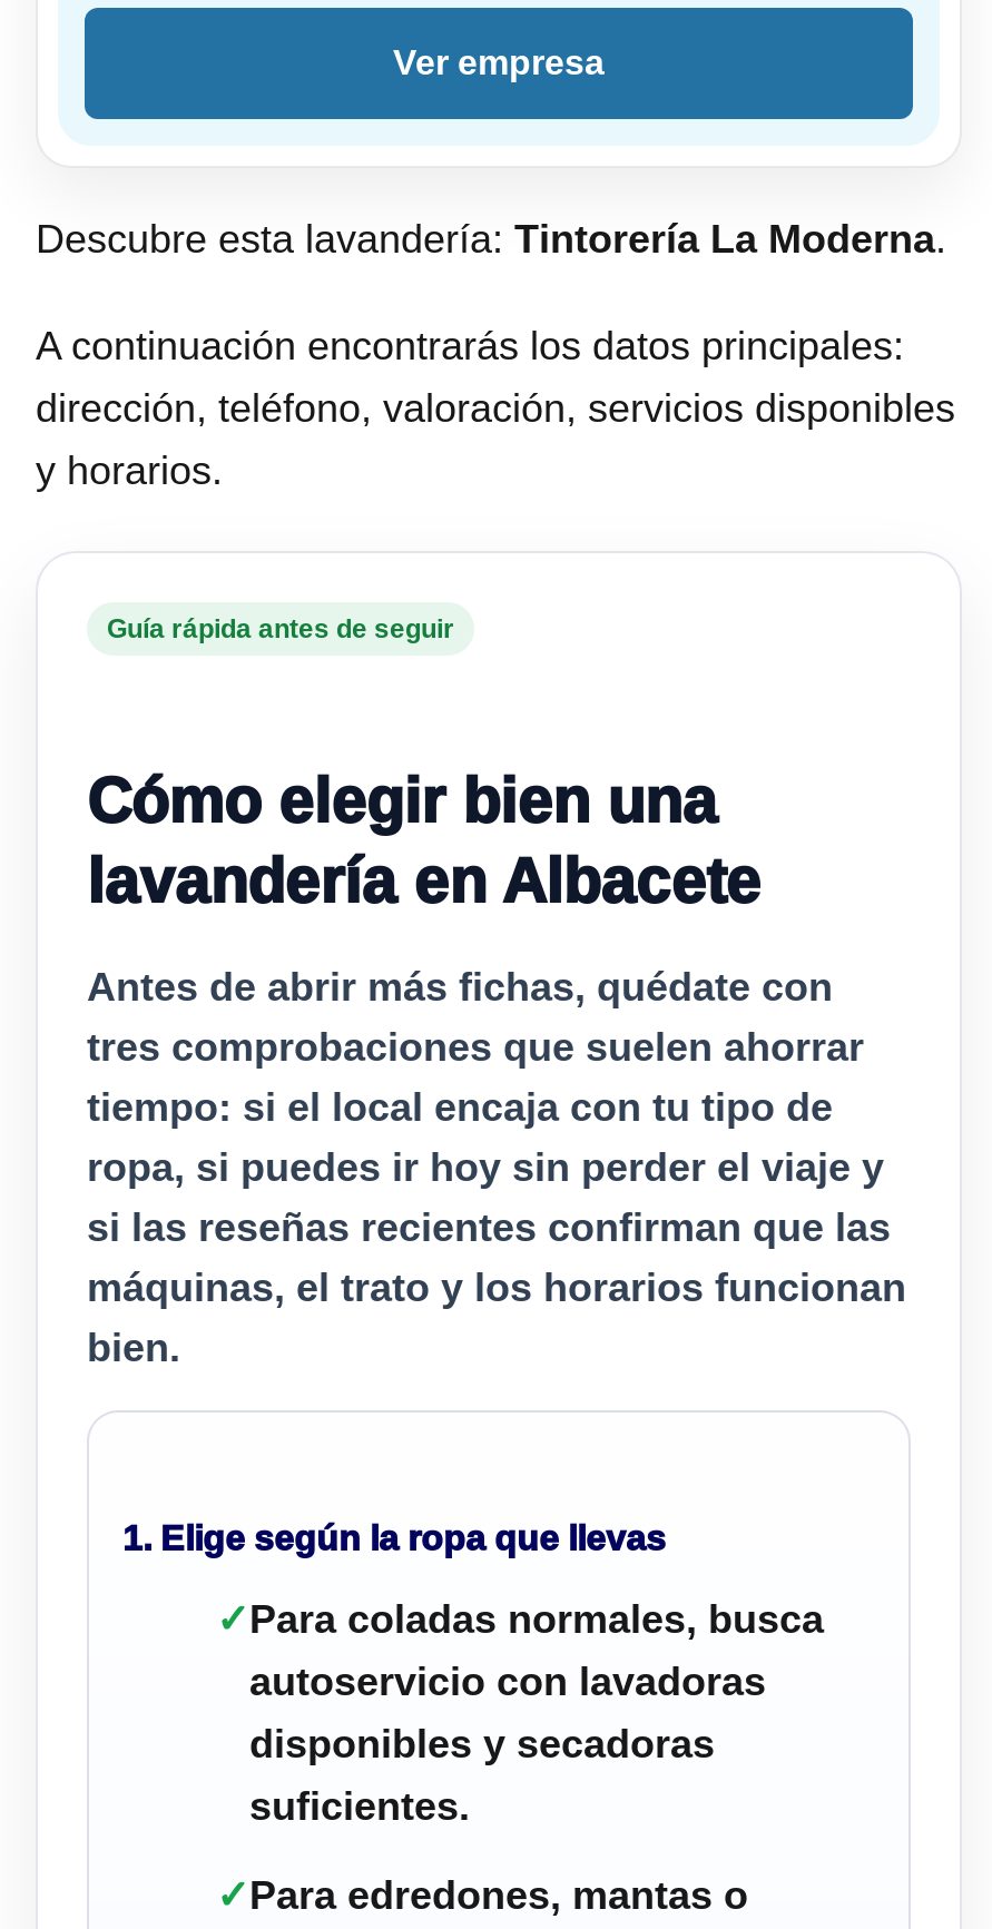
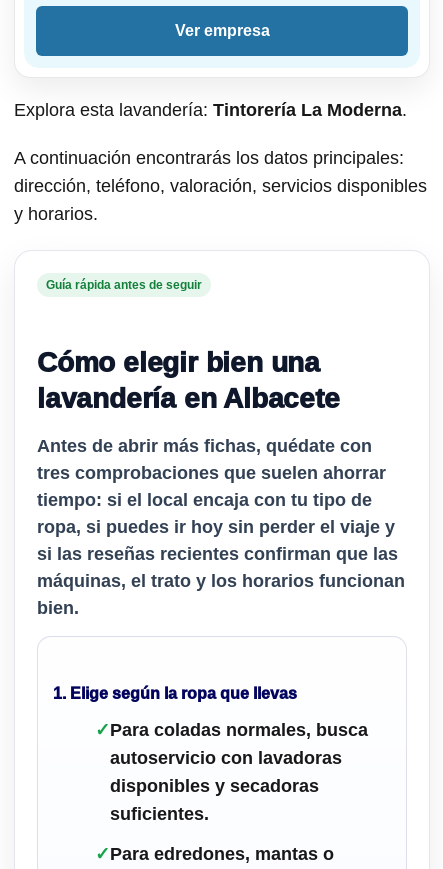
[36,216,946,261] Descubre esta lavandería: Tintorería La Moderna. -> [14,100,407,120] Explora esta lavandería: Tintorería La Moderna.

